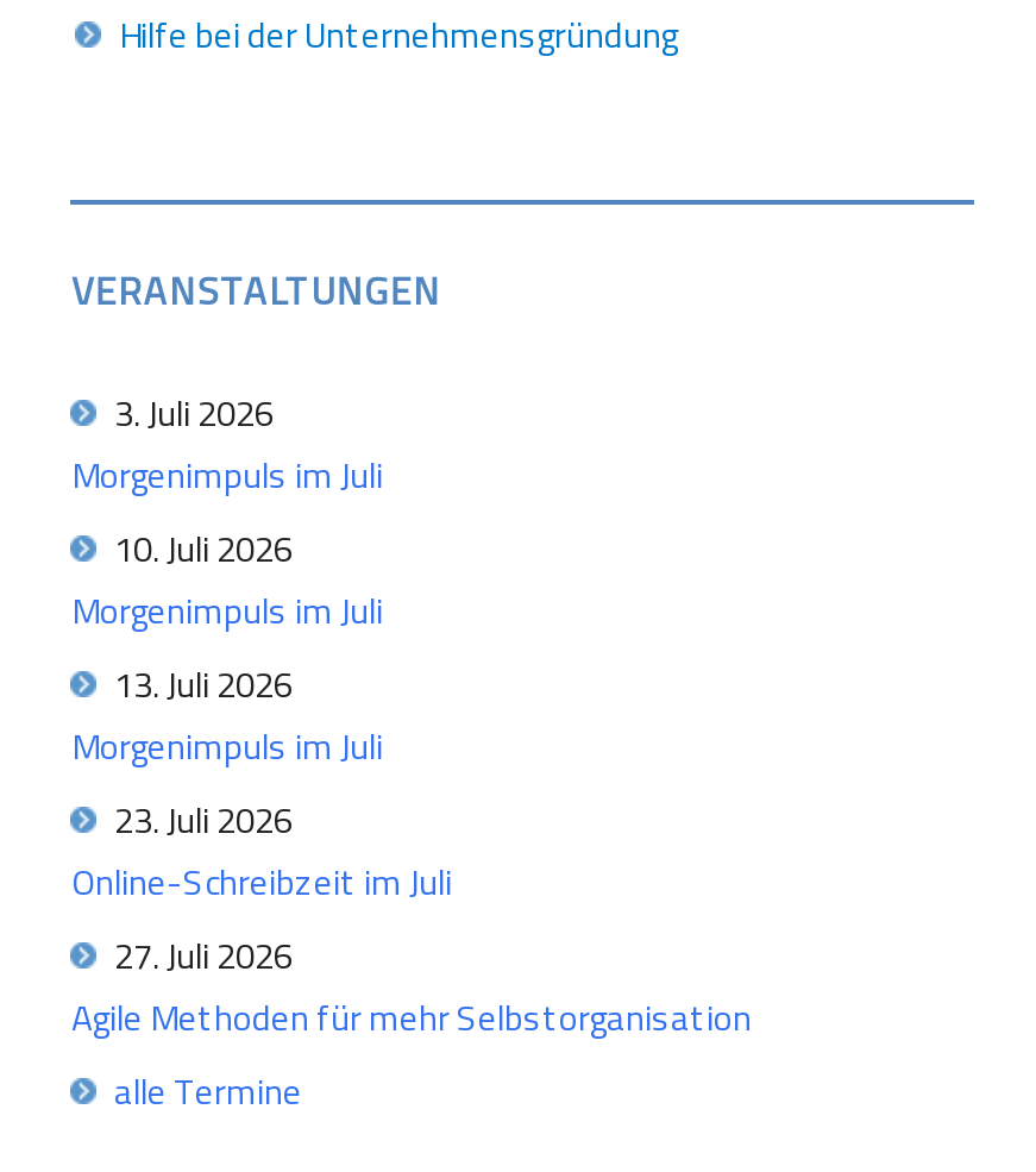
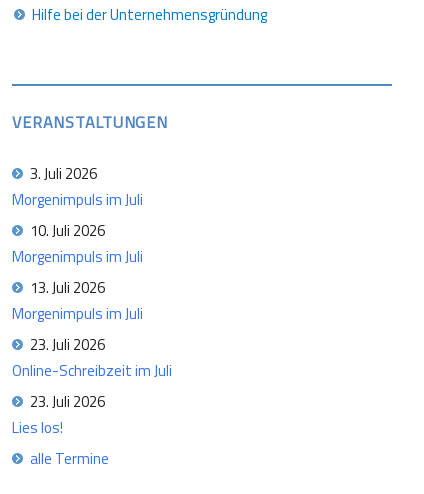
[71,929,752,1045] 27. Juli 2026 | Agile Methoden für mehr Selbstorganisation -> [12,390,105,439] 23. Juli 2026 | Lies los!

